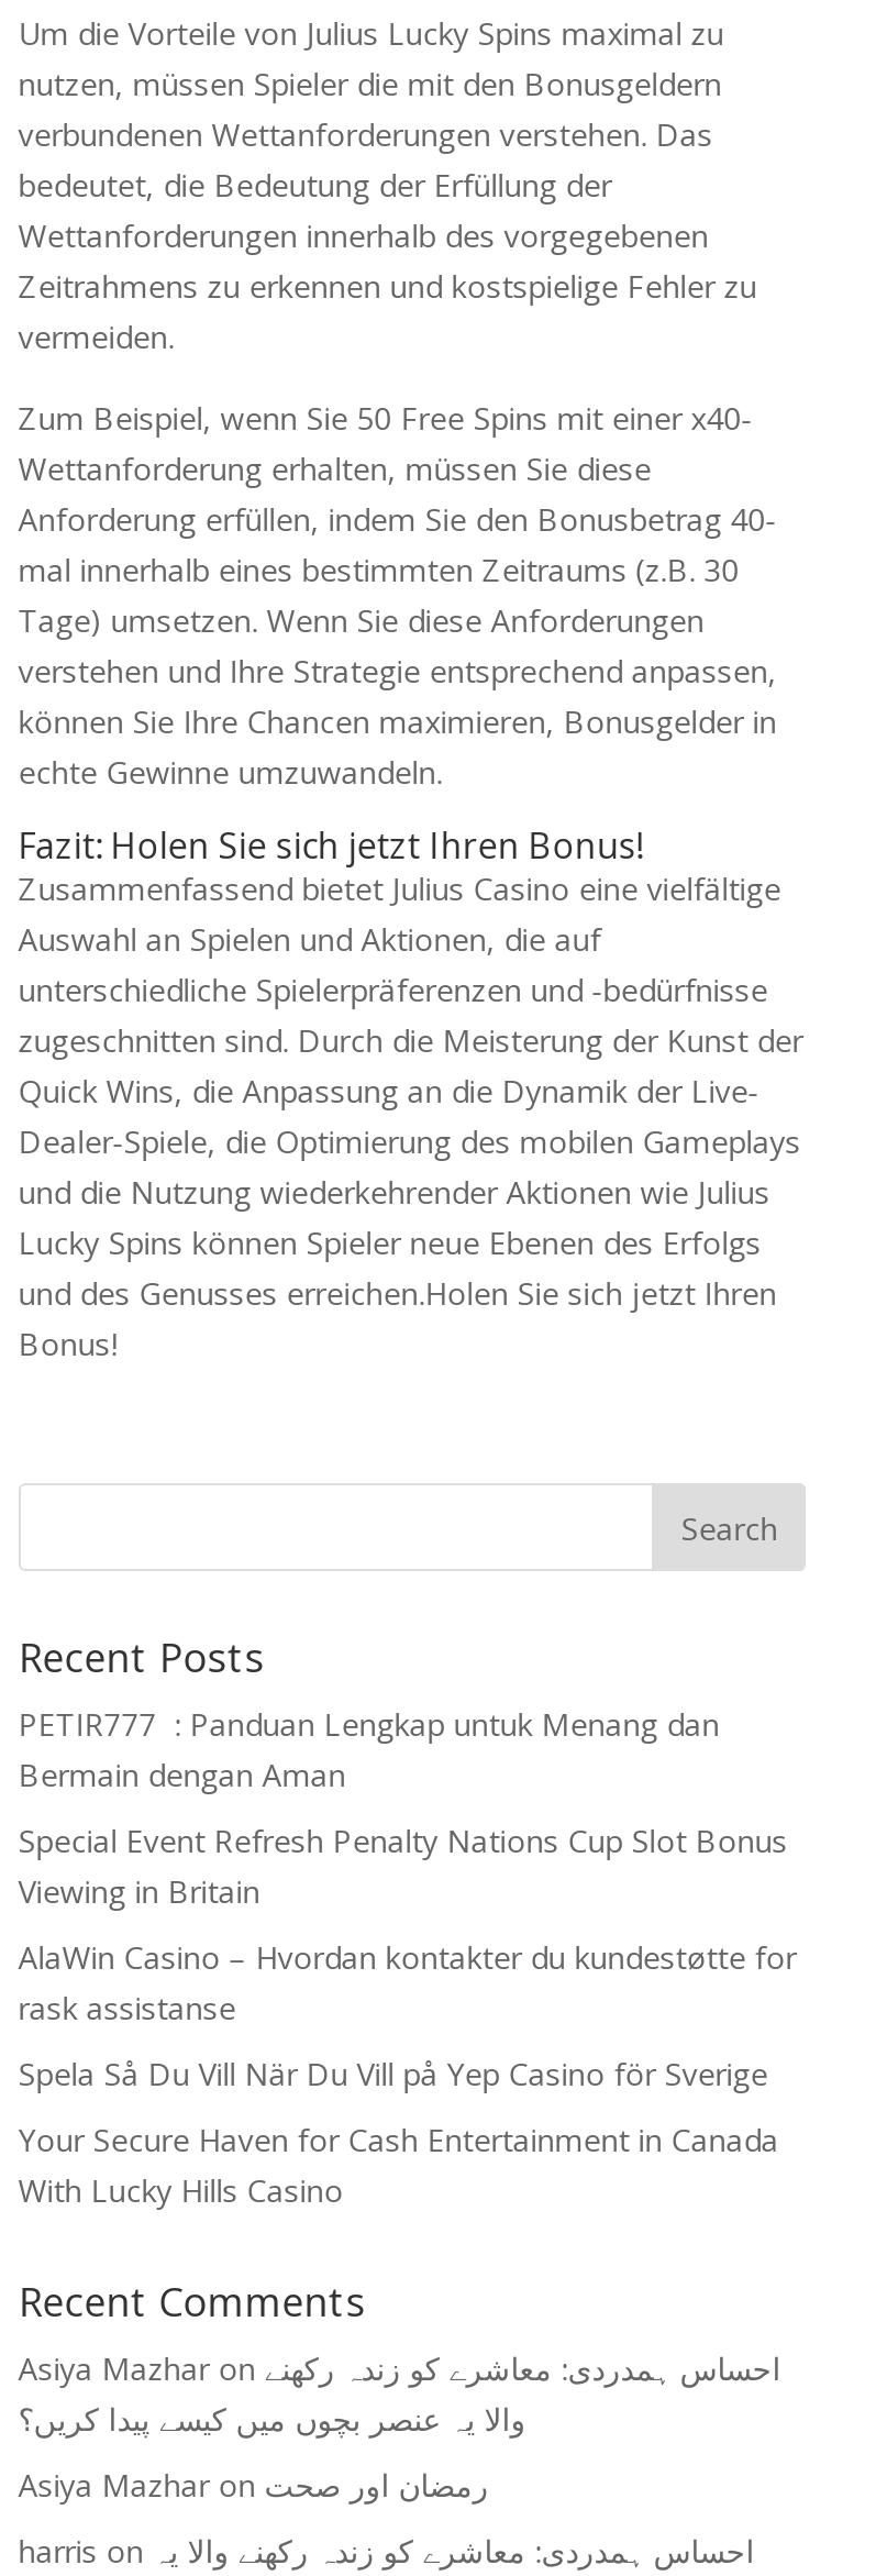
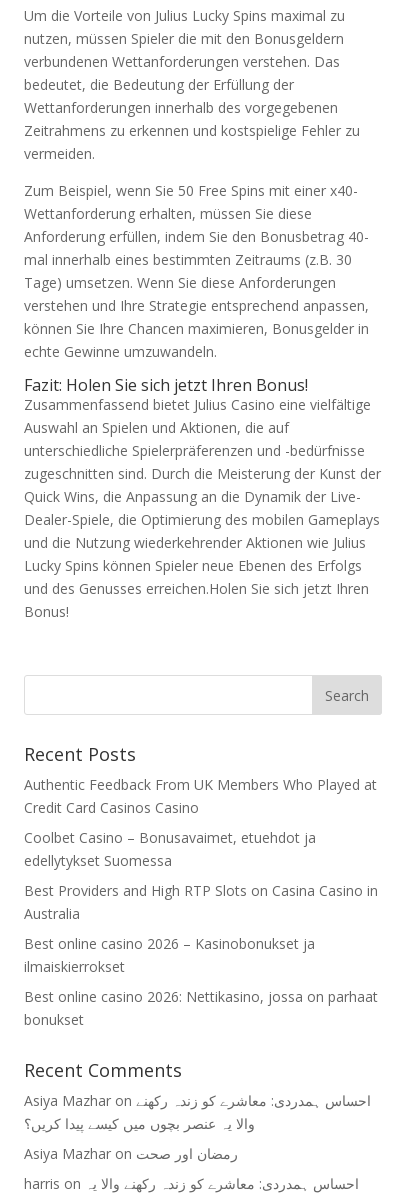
[18,1703,719,1795] PETIR777 : Panduan Lengkap untuk Menang dan | Bermain dengan Aman -> [24,775,377,817] Authentic Feedback From UK Members Who Played at | Credit Card Casinos Casino
[18,1820,788,1912] Special Event Refresh Penalty Nations Cup Slot Bonus | Viewing in Britain -> [24,828,316,870] Coolbet Casino – Bonusavaimet, etuehdot ja | edellytykset Suomessa
[18,1936,796,2028] AlaWin Casino – Hvordan kontakter du kundestøtte for | rask assistanse -> [24,881,378,923] Best Providers and High RTP Slots on Casina Casino in | Australia
[18,2053,768,2094] Spela Så Du Vill När Du Vill på Yep Casino för Sverige -> [24,934,315,976] Best online casino 2026 – Kasinobonukset ja | ilmaiskierrokset
[18,2119,779,2211] Your Secure Haven for Cash Entertainment in Canada | With Lucky Hills Casino -> [24,987,378,1029] Best online casino 2026: Nettikasino, jossa on parhaat | bonukset

